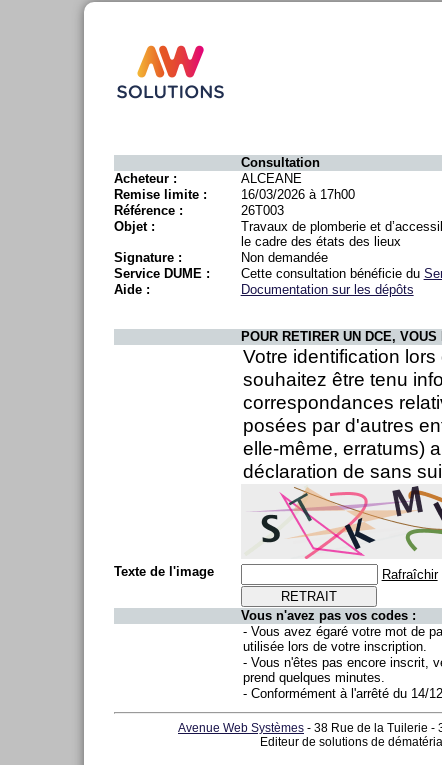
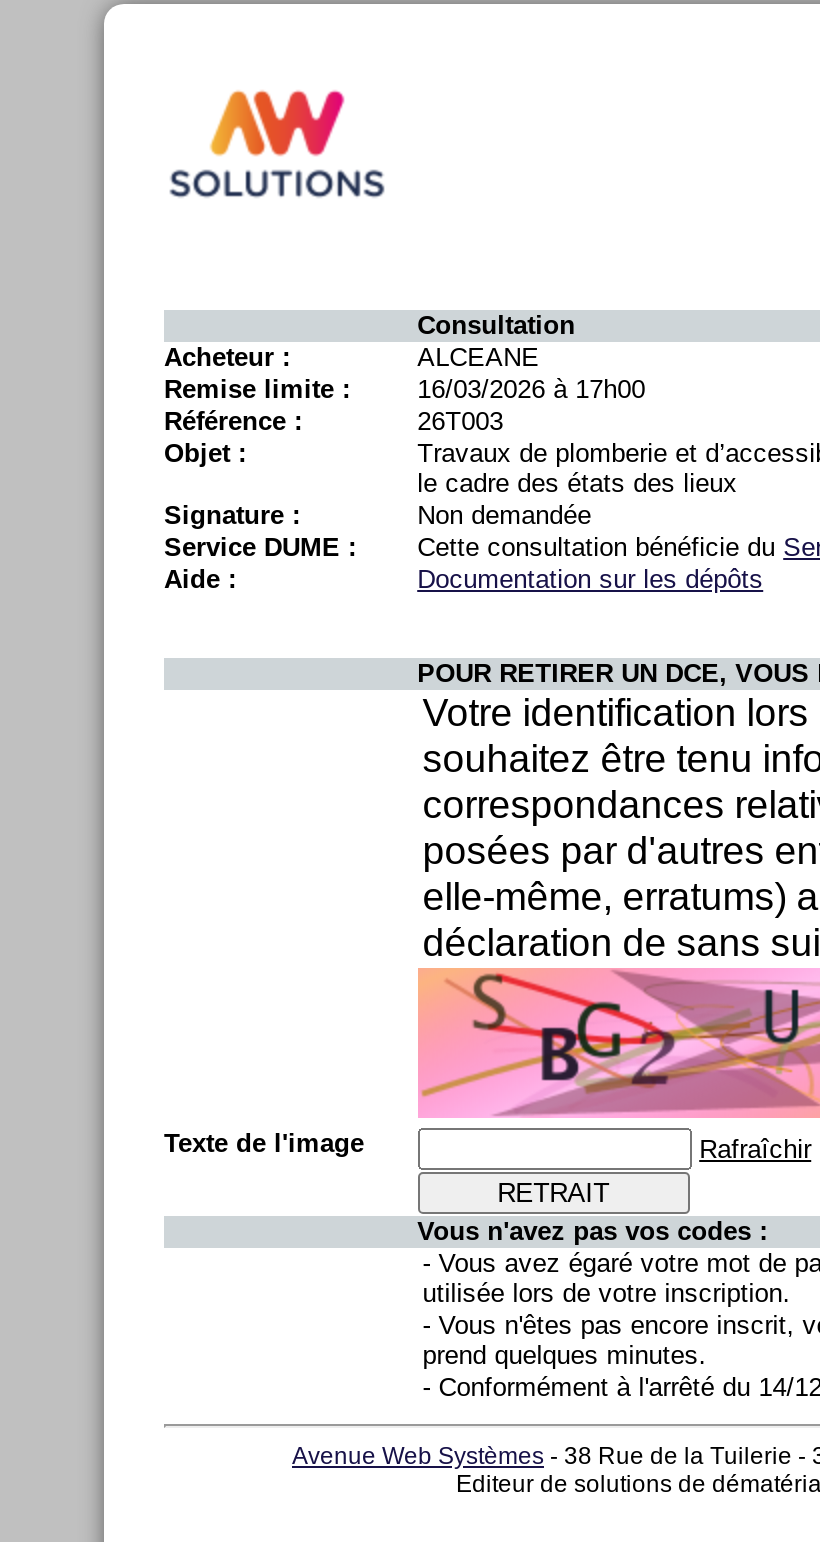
[241,485,439,559] [image] -> [416,970,814,1118] [image]

